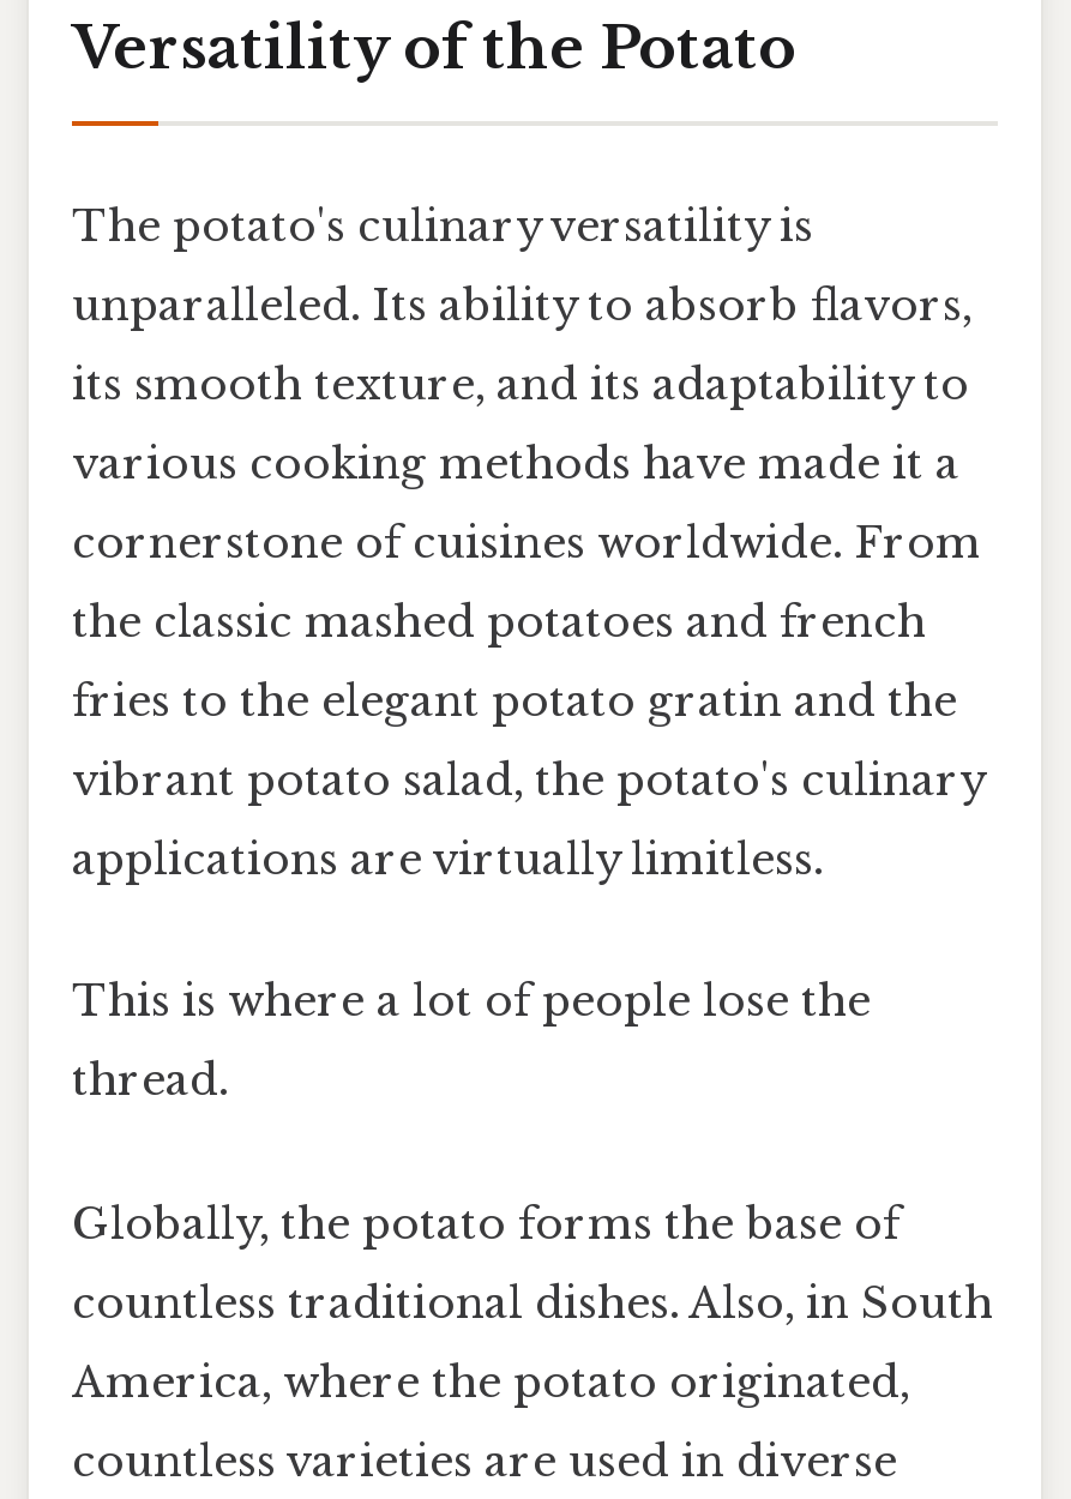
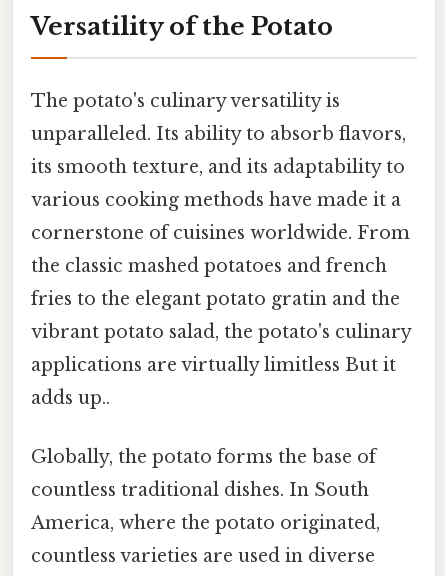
[72,833,871,1107] applications are virtually limitless. | This is where a lot of people lose the | thread. -> [31,354,396,409] applications are virtually limitless But it | adds up..
[72,1275,993,1328] countless traditional dishes. Also, in South -> [31,479,369,501] countless traditional dishes. In South

